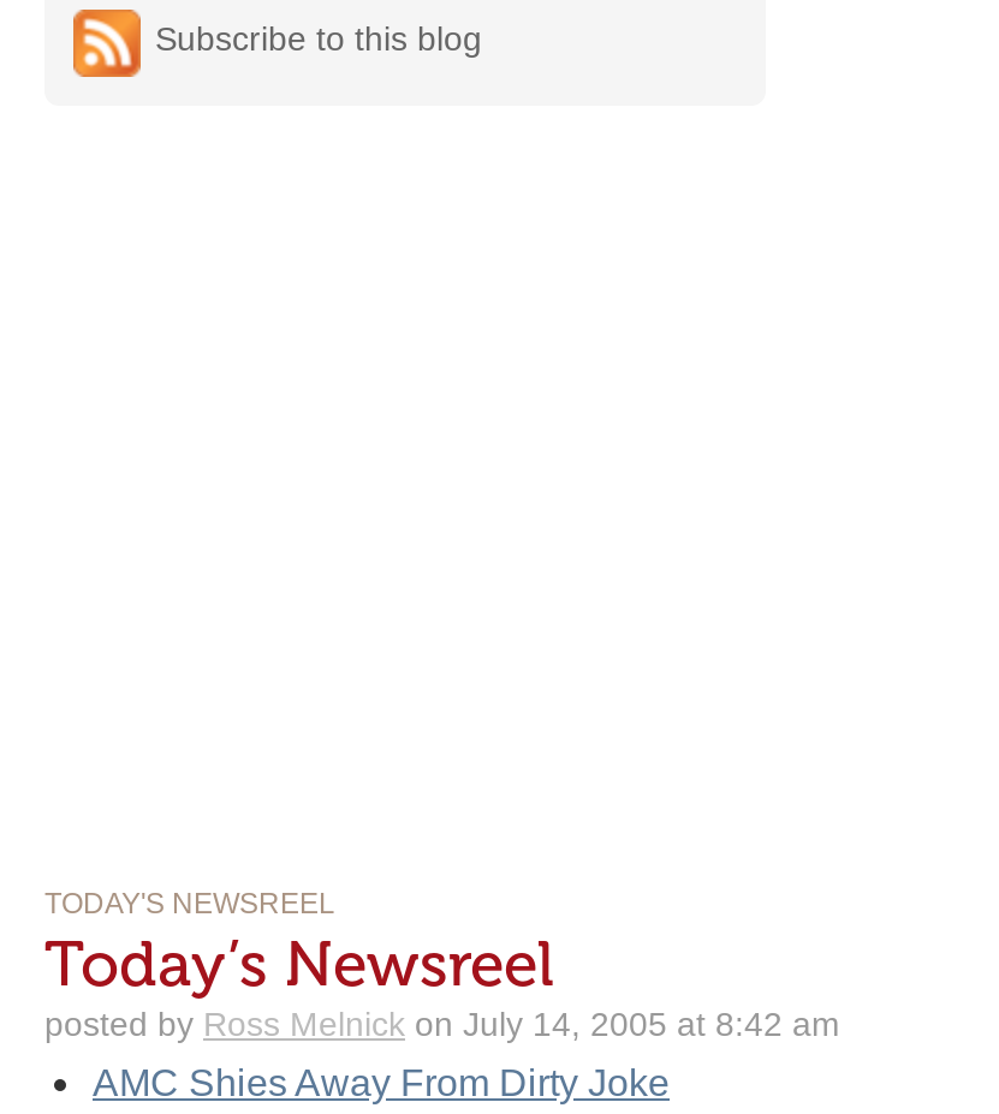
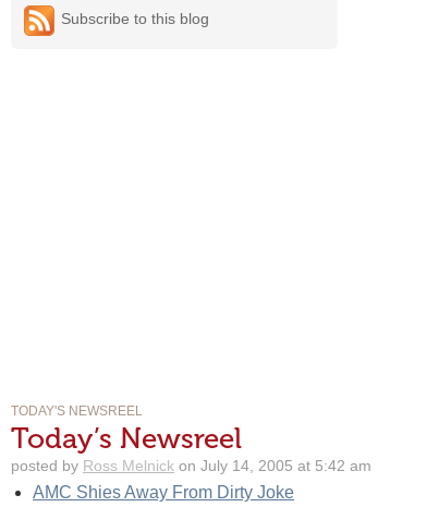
[44,1005,840,1043] posted by Ross Melnick on July 14, 2005 at 8:42 am -> [11,457,371,474] posted by Ross Melnick on July 14, 2005 at 5:42 am

